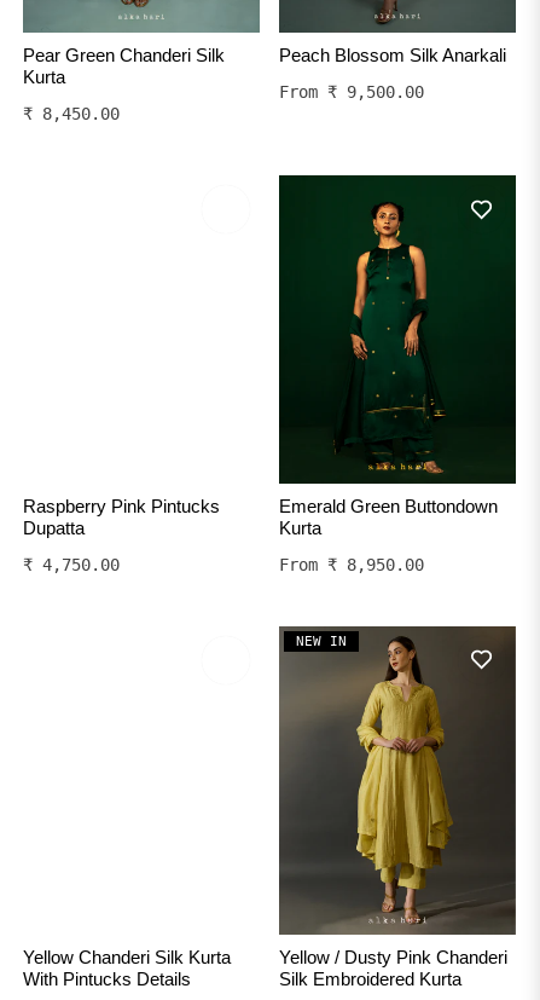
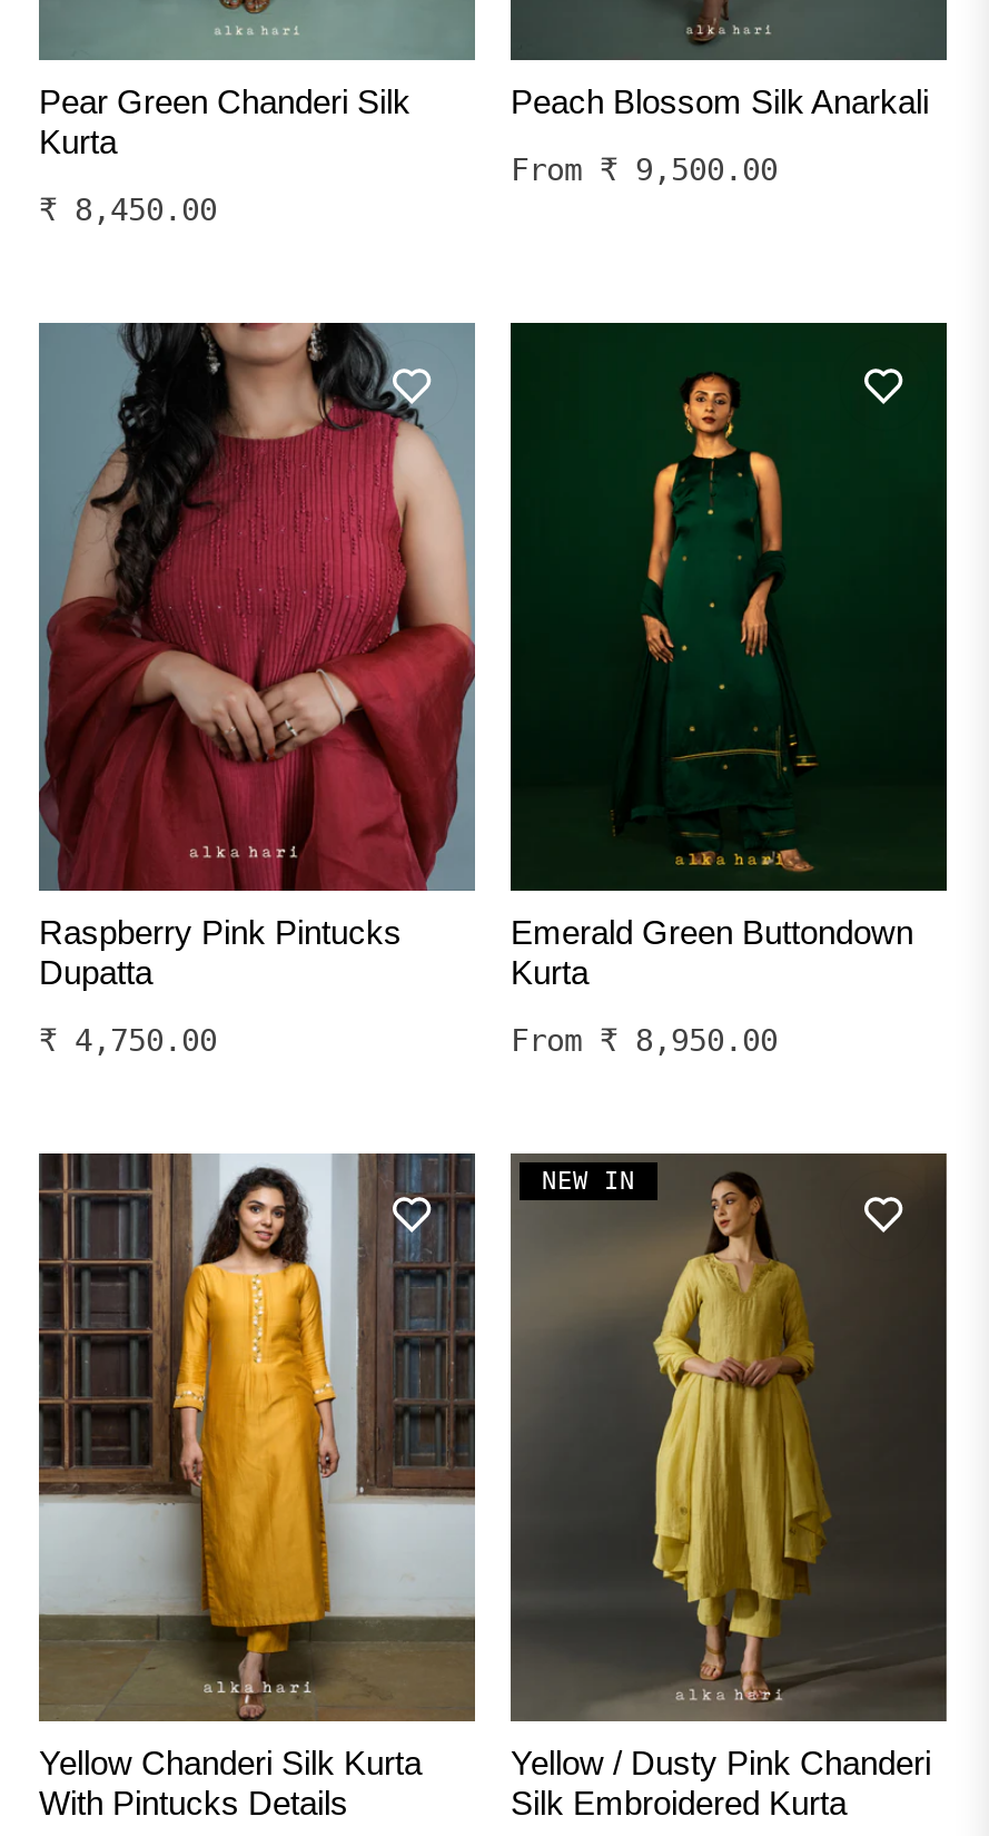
none -> [37,321,477,893] [image]
none -> [37,1151,477,1724] [image]

